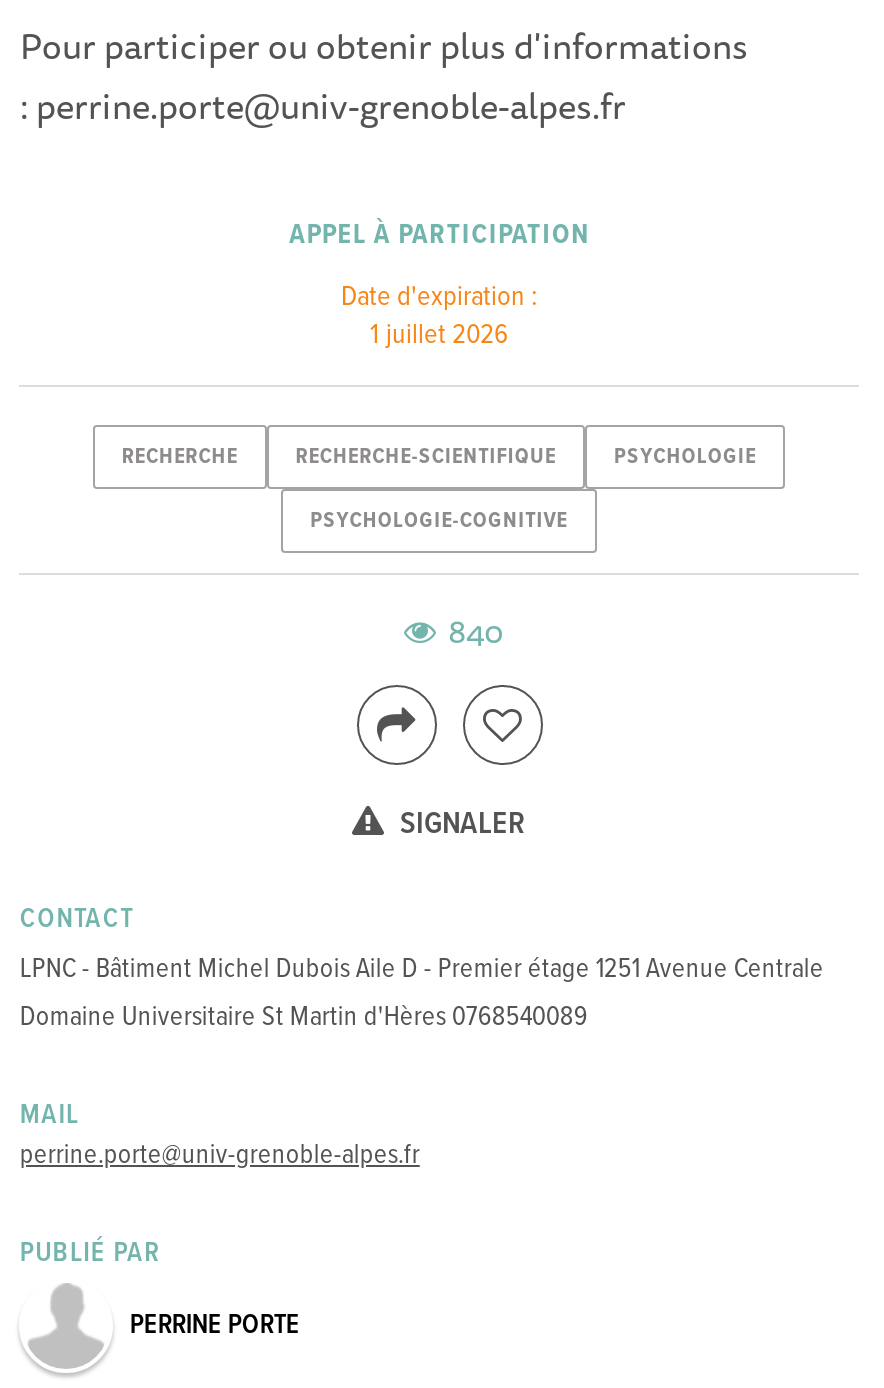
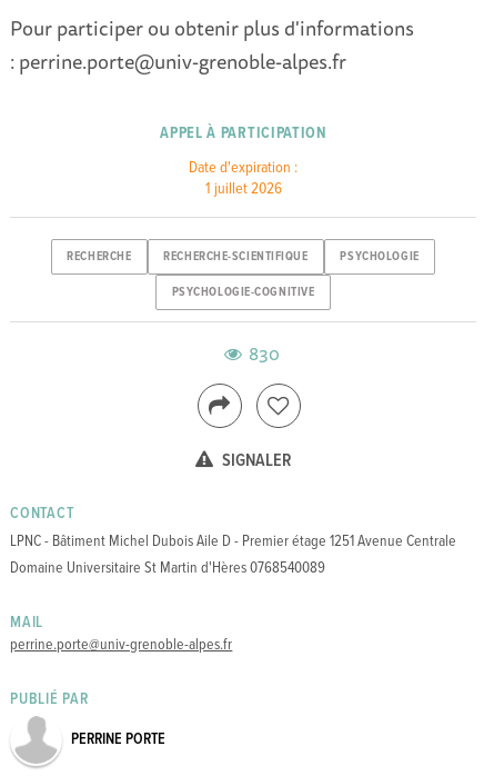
[436,605,504,657] 840 -> [241,339,279,368] 830

